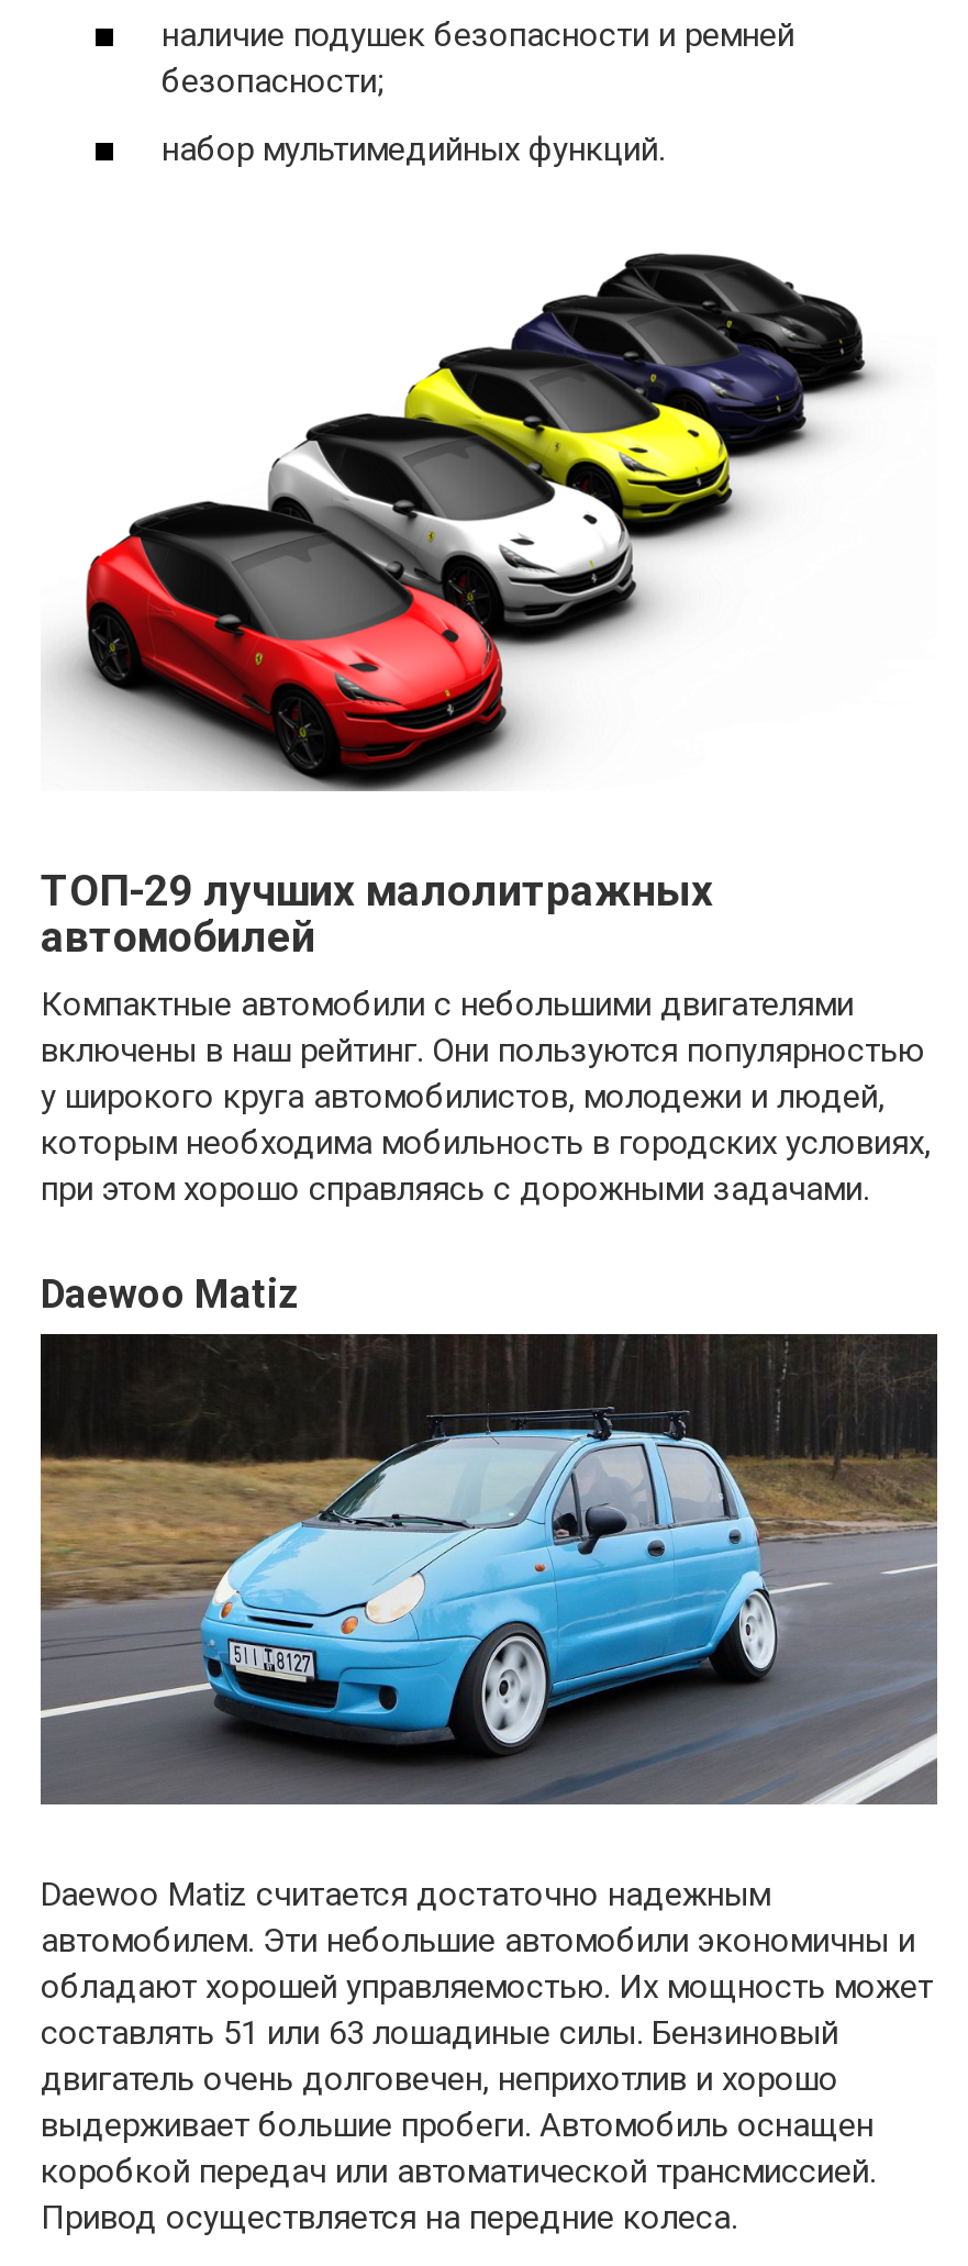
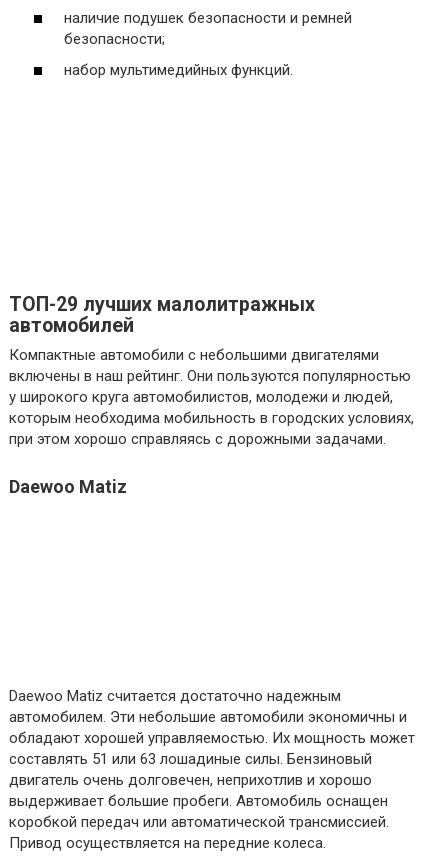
[58,251,882,793] [image] -> none
[38,1332,939,1807] [image] -> none

